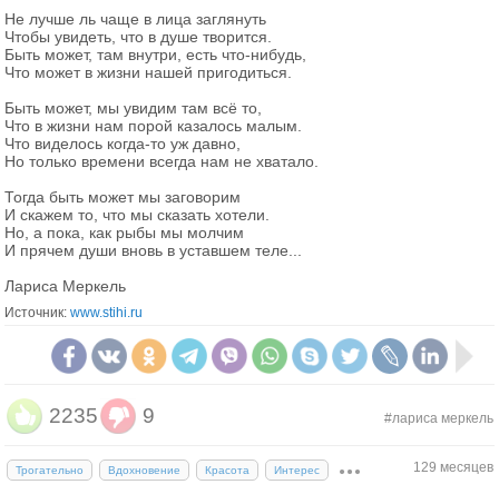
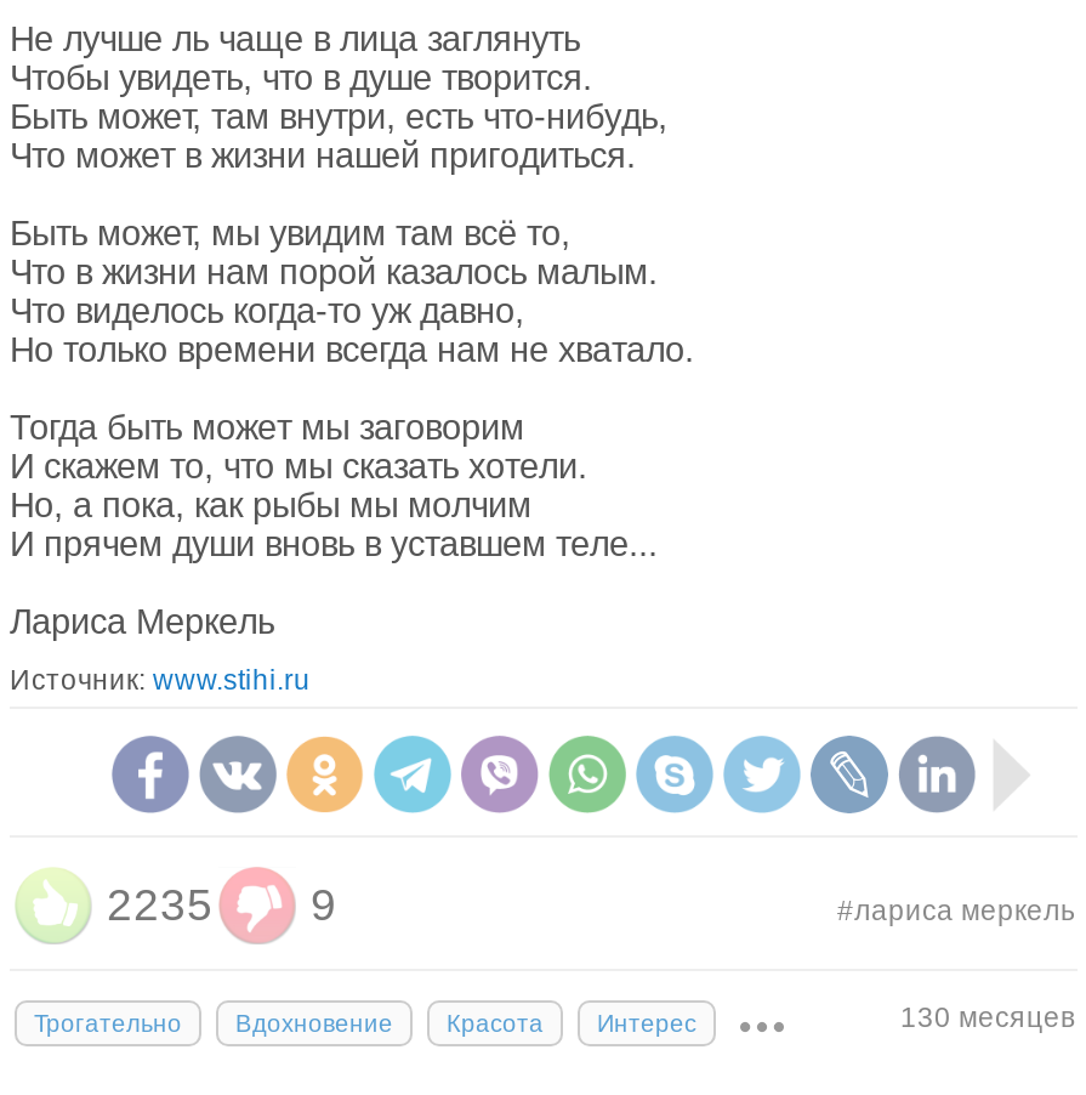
[413,461,493,474] 129 месяцев -> [900,1003,1075,1032] 130 месяцев

